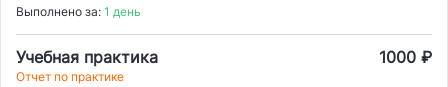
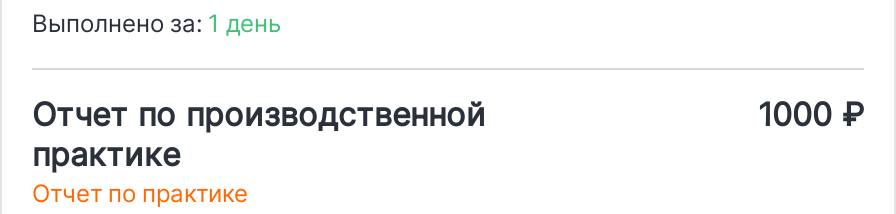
[16,47,158,67] Учебная практика -> [32,94,486,174] Отчет по производственной | практике

